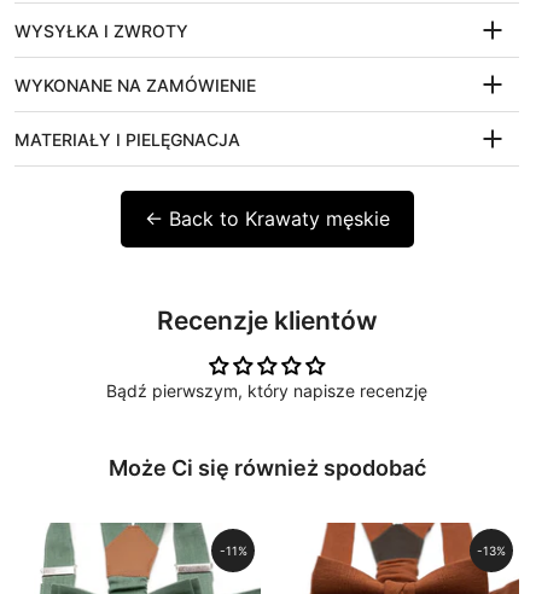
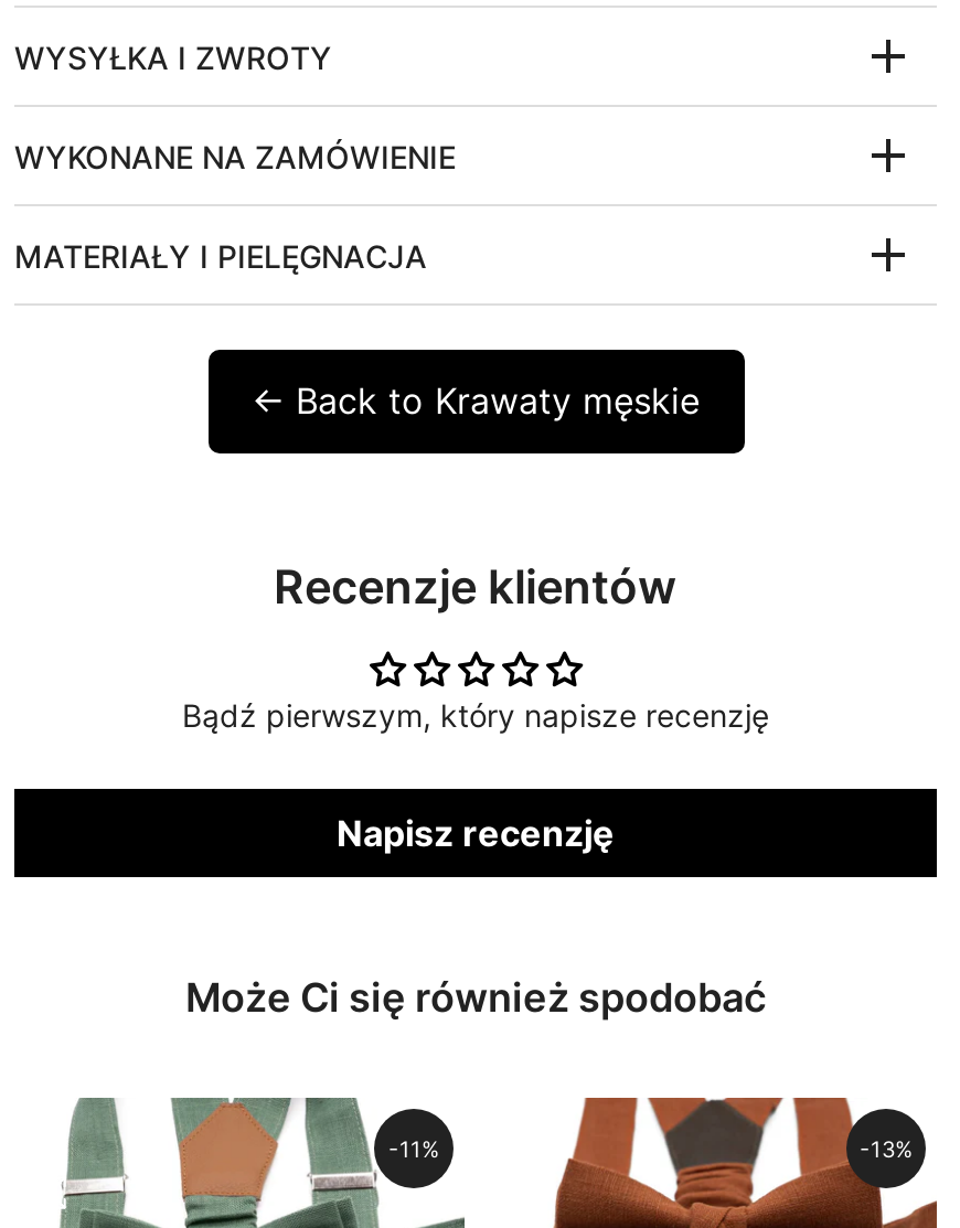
none -> [337,811,615,856] Napisz recenzję

